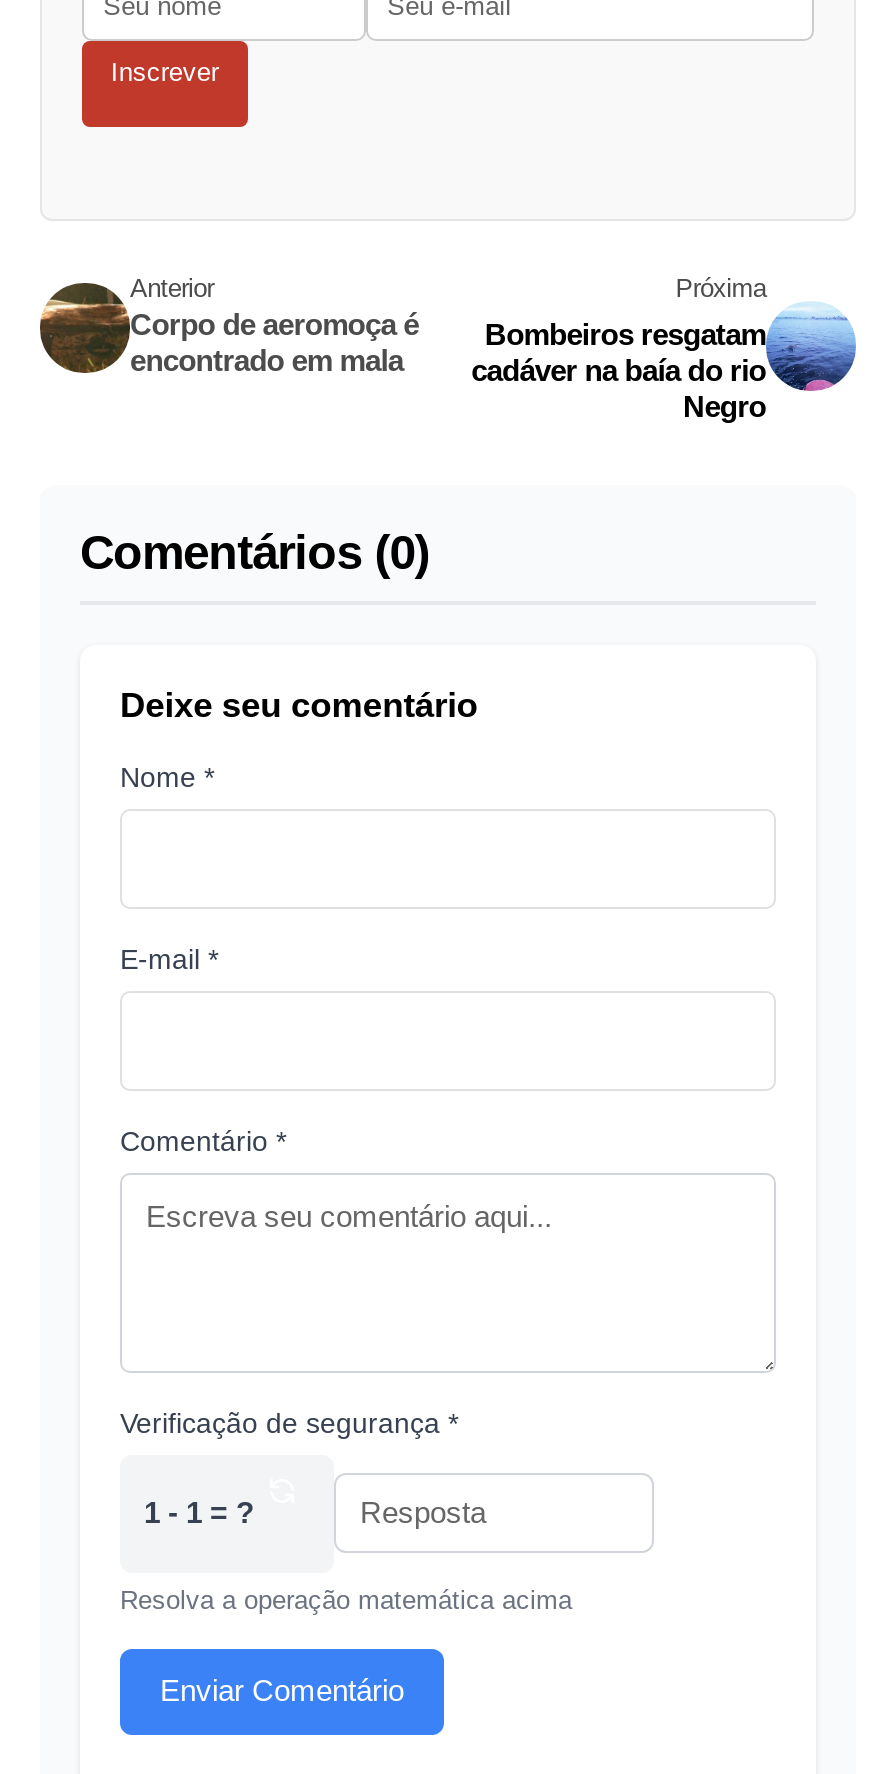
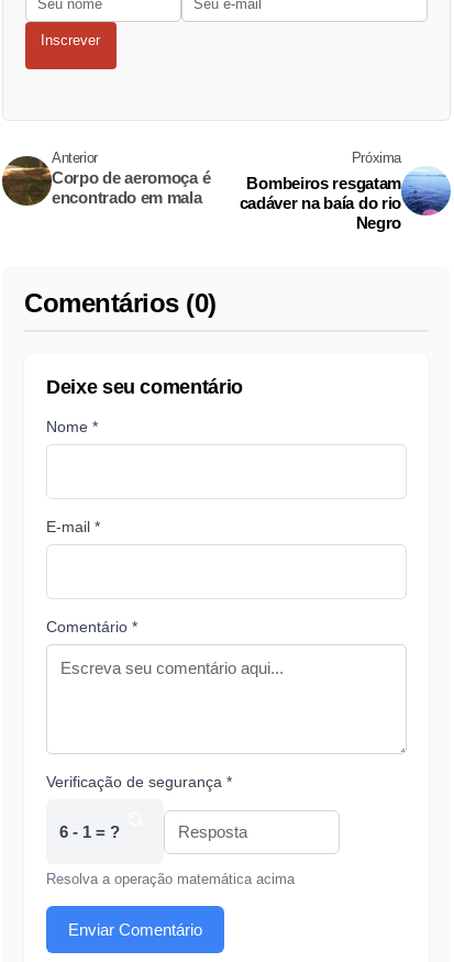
[144,1495,254,1529] 1 - 1 = ? -> [59,822,120,841] 6 - 1 = ?

